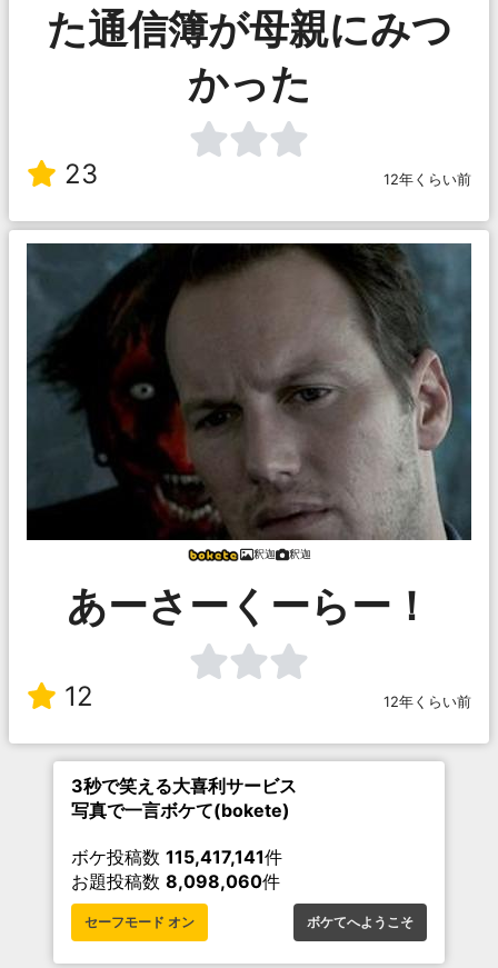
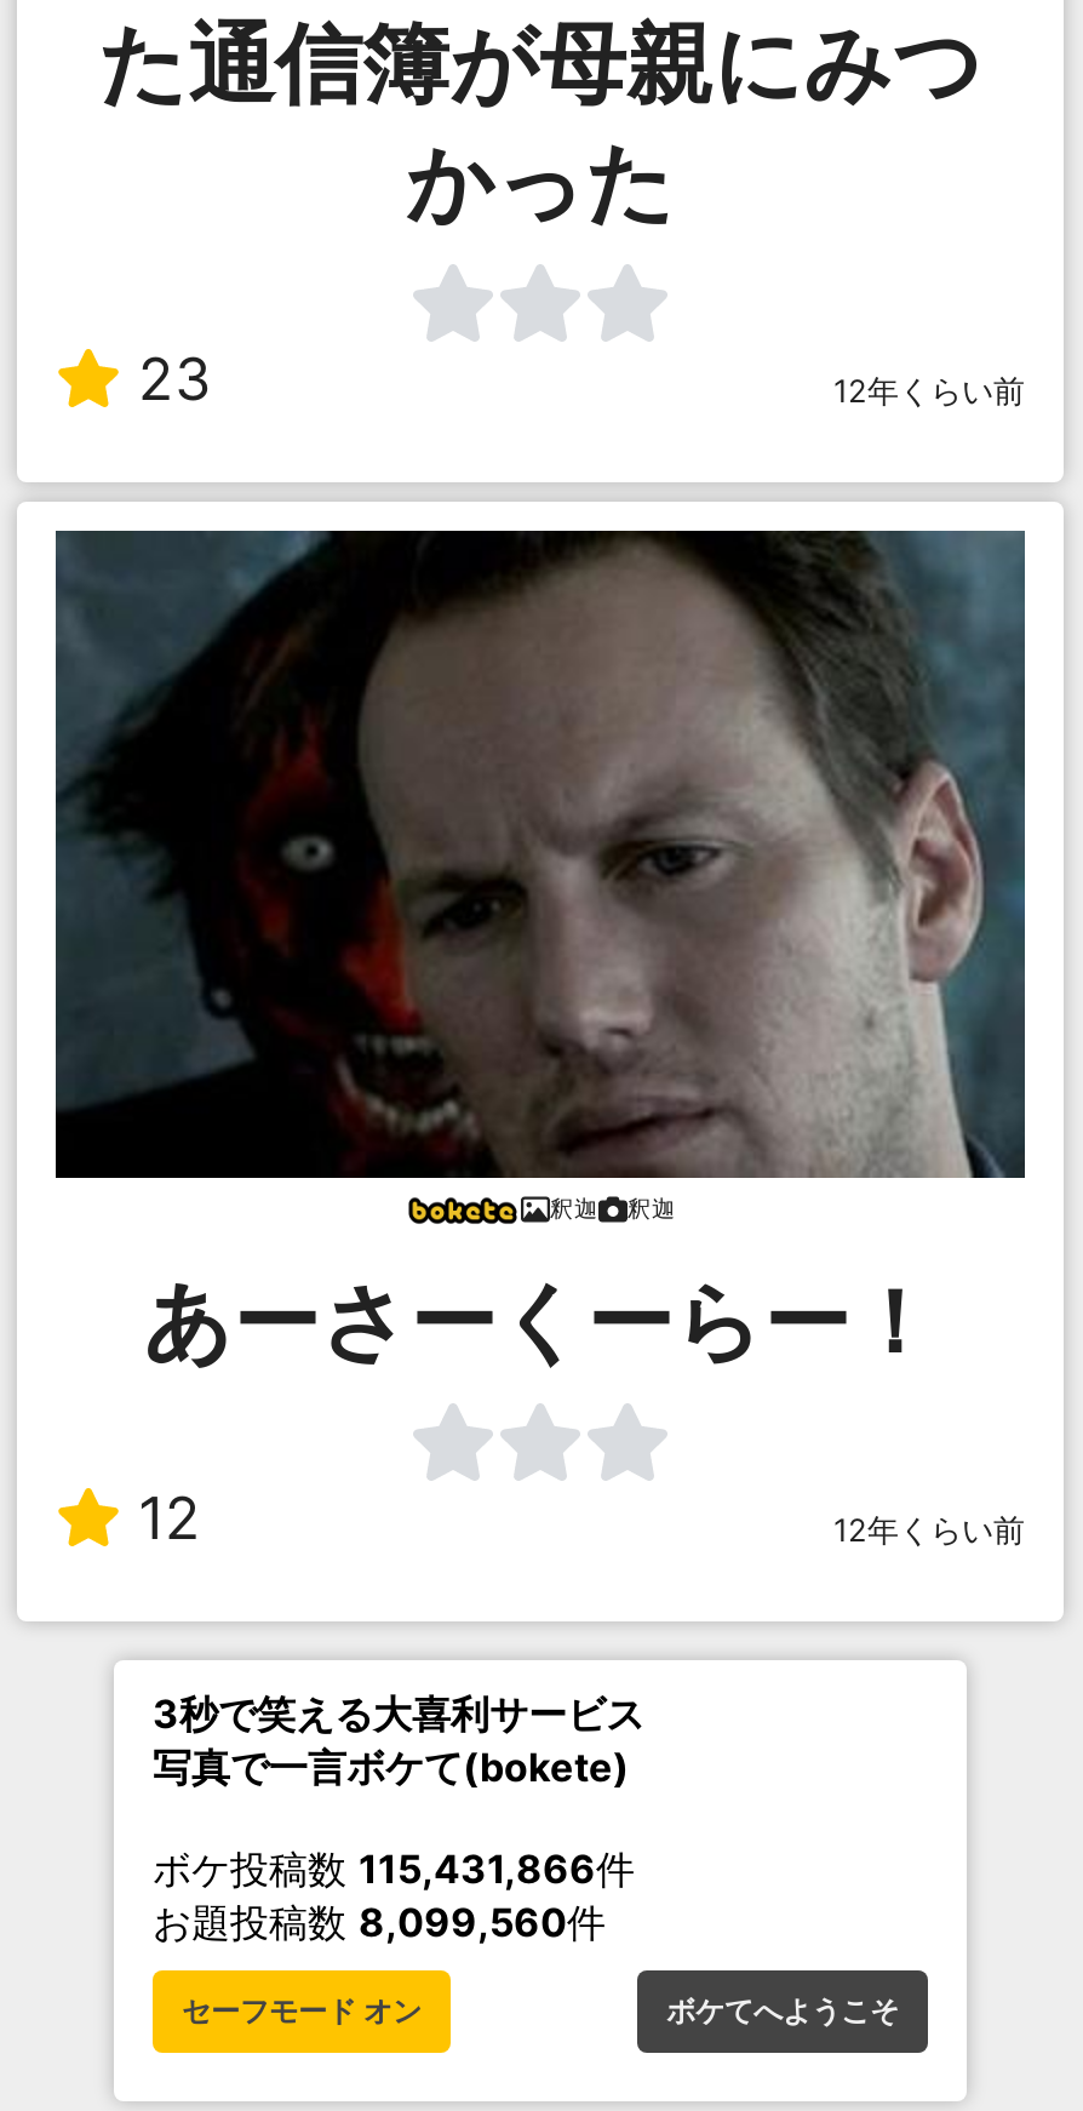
[71,846,282,868] ボケ投稿数115,417,141件 -> [153,1844,635,1892] ボケ投稿数115,431,866件
[71,870,280,892] お題投稿数8,098,060件 -> [153,1897,606,1946] お題投稿数8,099,560件

